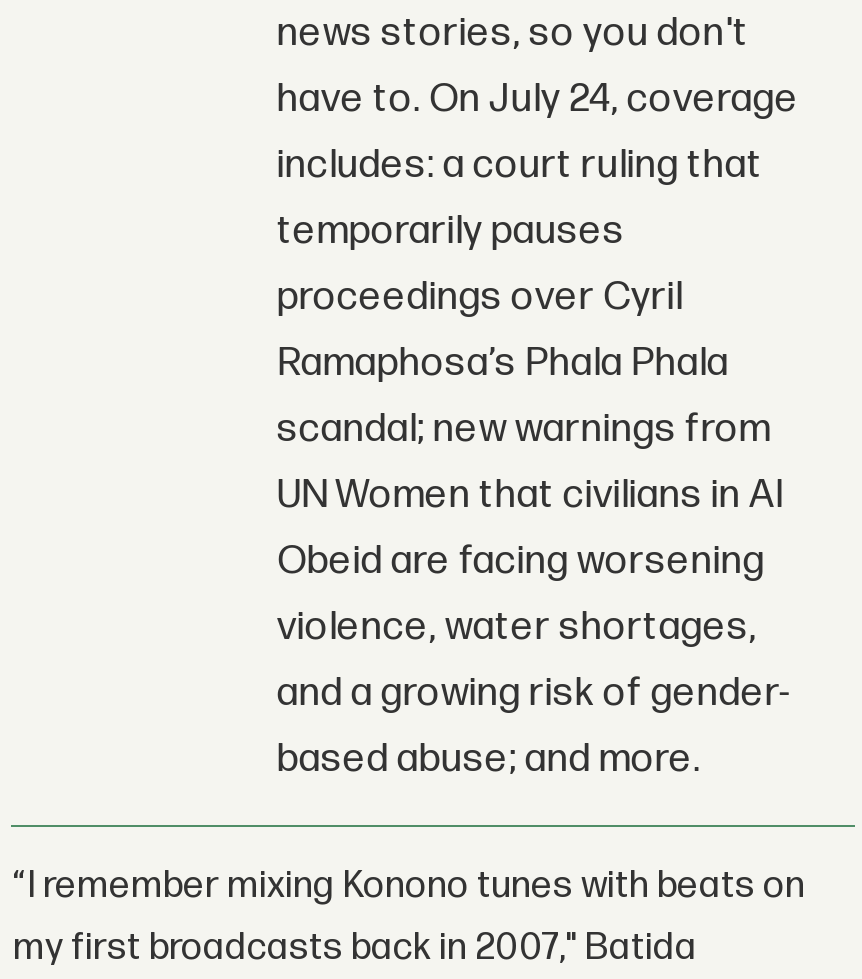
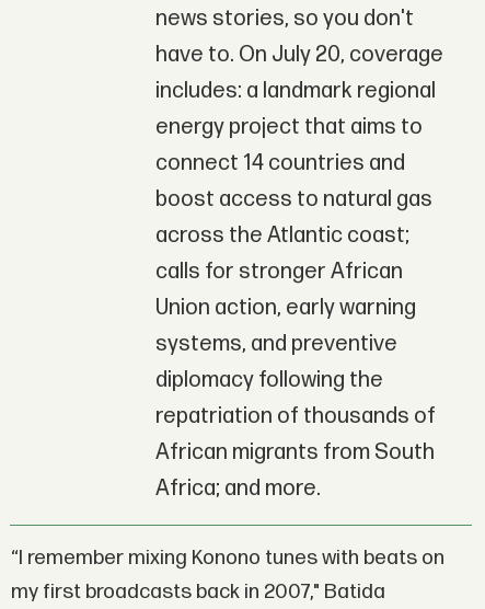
[277,75,799,783] have to. On July 24, coverage | includes: a court ruling that | temporarily pauses | proceedings over Cyril | Ramaphosa’s Phala Phala | scandal; new warnings from | UN Women that civilians in Al | Obeid are facing worsening | violence, water shortages, | and a growing risk of gender- | based abuse; and more. -> [155,41,443,501] have to. On July 20, coverage | includes: a landmark regional | energy project that aims to | connect 14 countries and | boost access to natural gas | across the Atlantic coast; | calls for stronger African | Union action, early warning | systems, and preventive | diplomacy following the | repatriation of thousands of | African migrants from South | Africa; and more.

